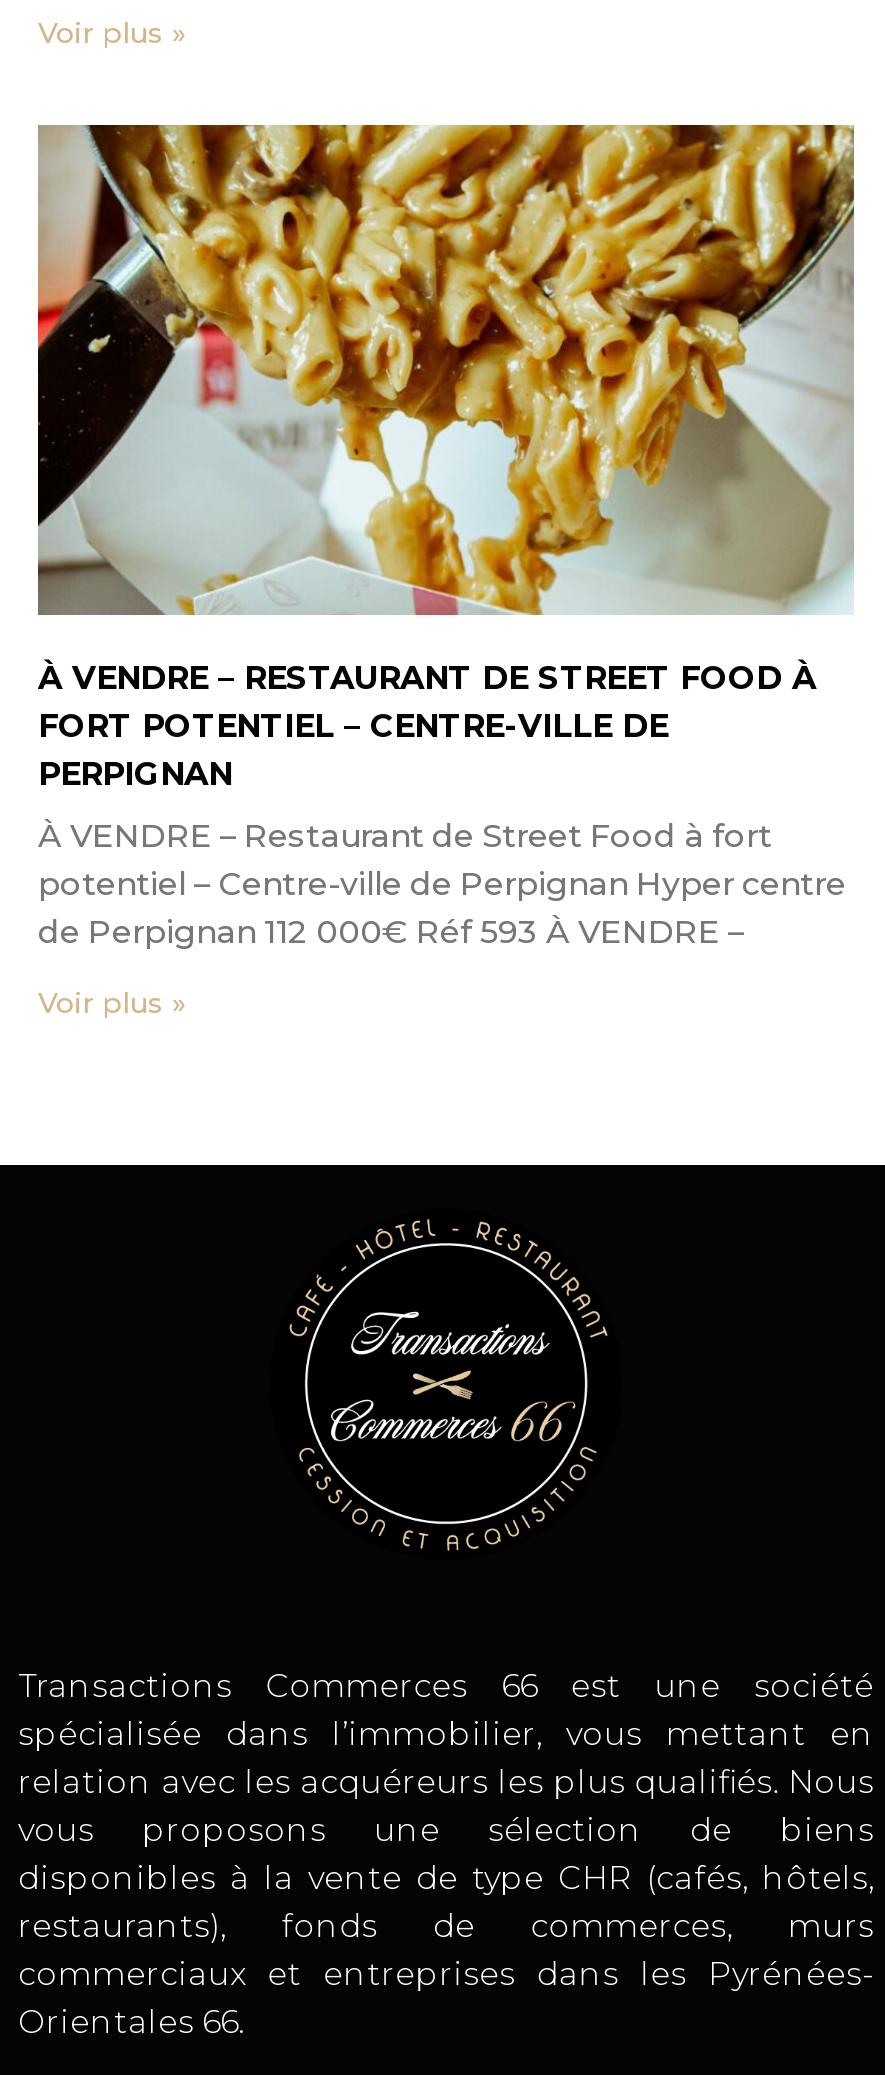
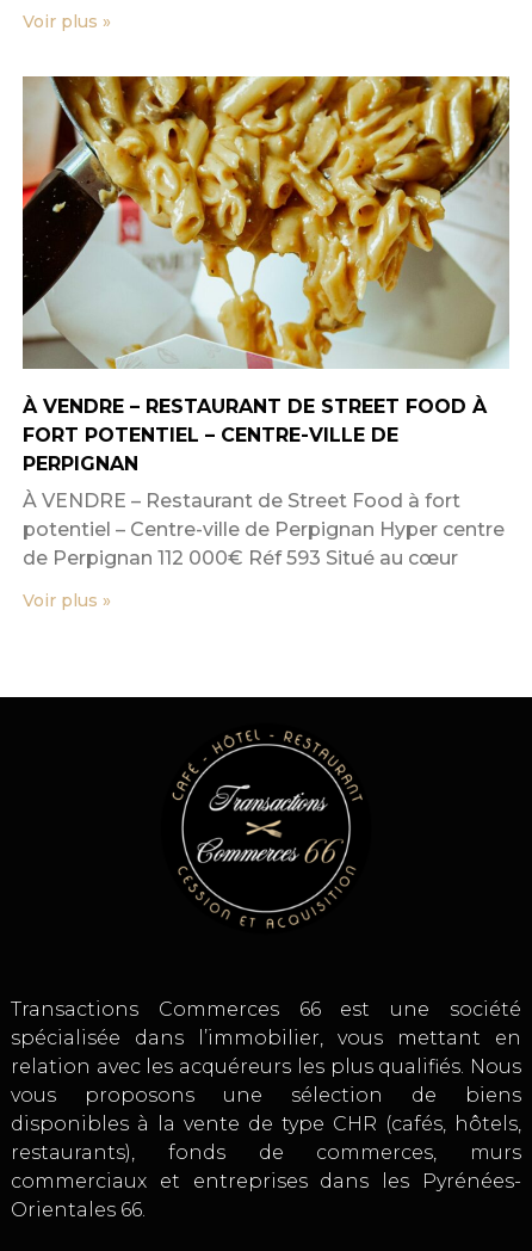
[38,913,744,951] de Perpignan 112 000€ Réf 593 À VENDRE – -> [23,547,458,570] de Perpignan 112 000€ Réf 593 Situé au cœur

